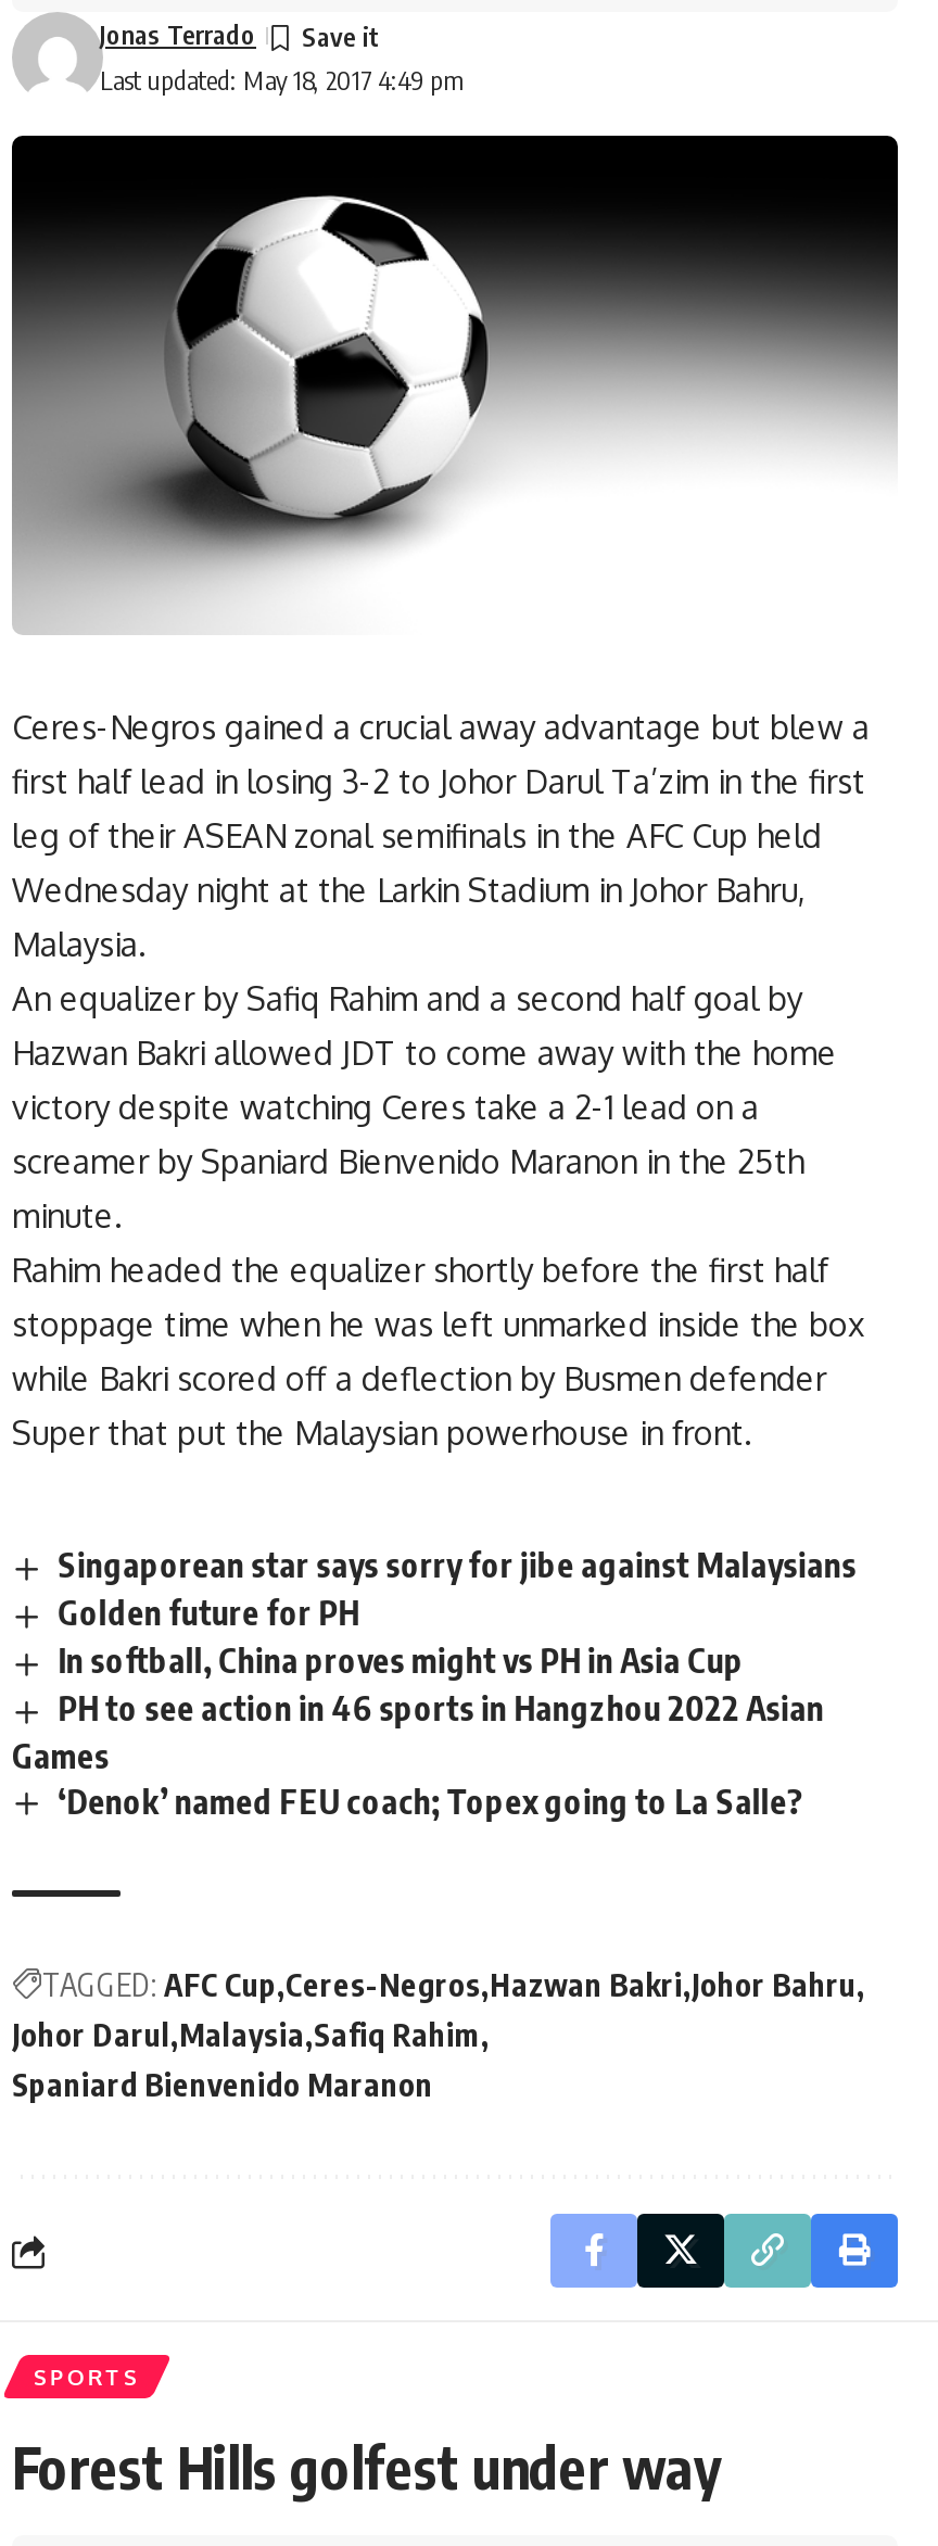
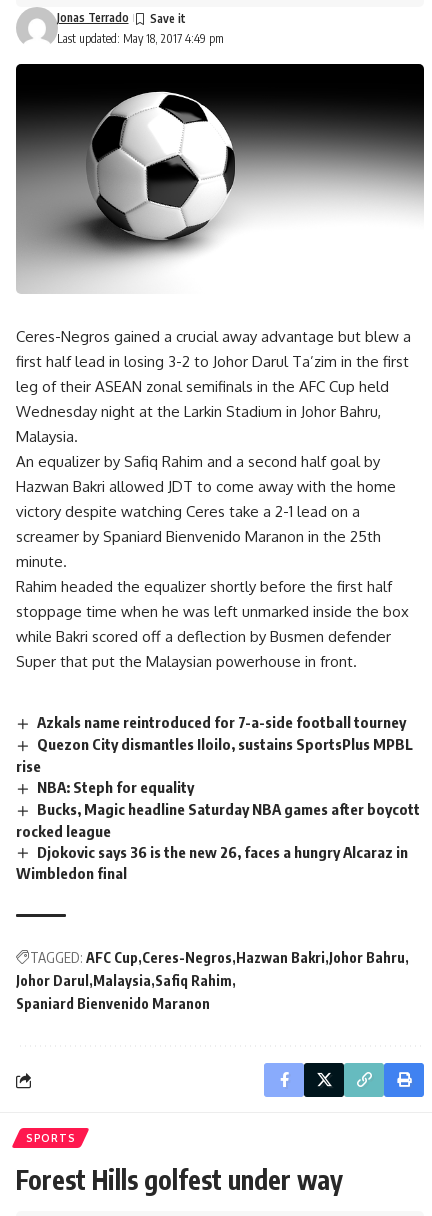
[12,1545,857,1820] Singaporean star says sorry for jibe against Malaysians | Golden future for PH | In softball, China proves might vs PH in Asia Cup | PH to see action in 46 sports in Hangzhou 2022 Asian | Games | ‘Denok’ named FEU coach; Topex going to La Salle? -> [16,713,420,882] Azkals name reintroduced for 7-a-side football tourney | Quezon City dismantles Iloilo, sustains SportsPlus MPBL | rise | NBA: Steph for equality | Bucks, Magic headline Saturday NBA games after boycott | rocked league | Djokovic says 36 is the new 26, faces a hungry Alcaraz in | Wimbledon final

